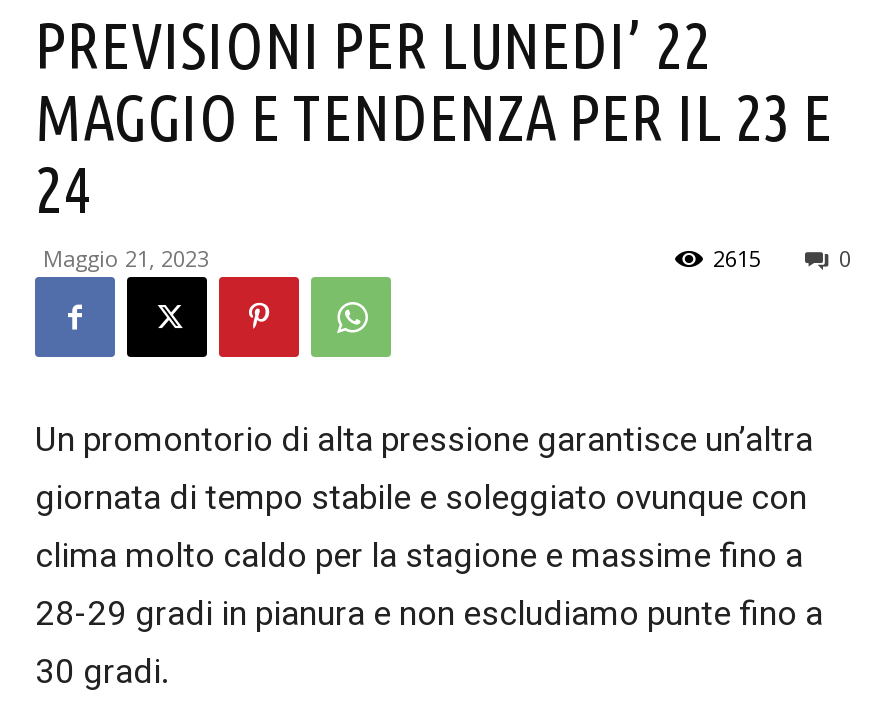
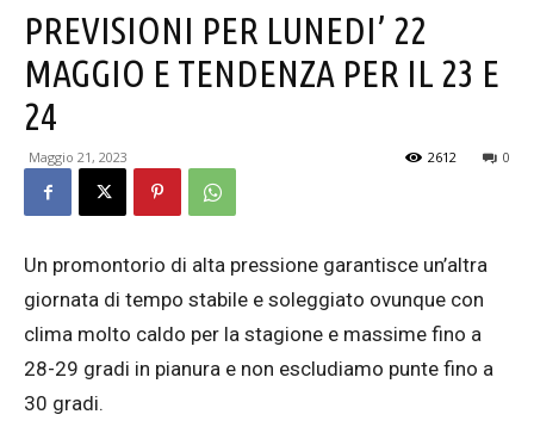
[713,243,761,273] 2615 -> [428,148,457,166] 2612

